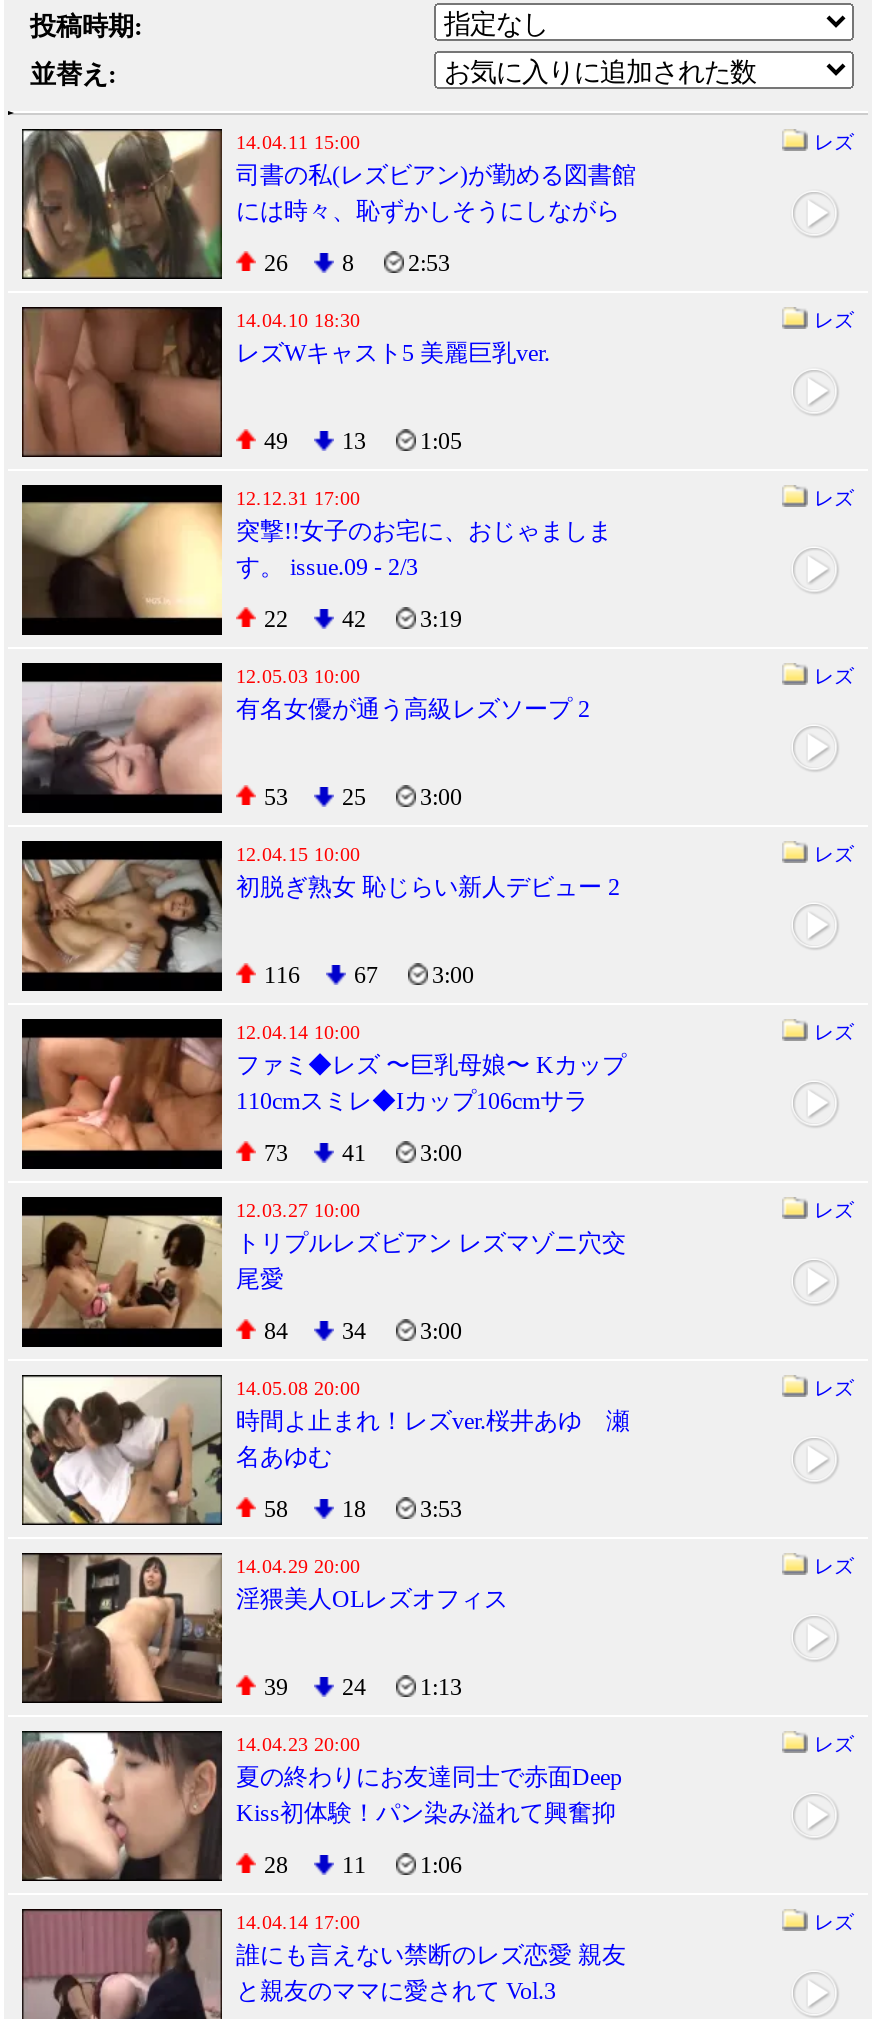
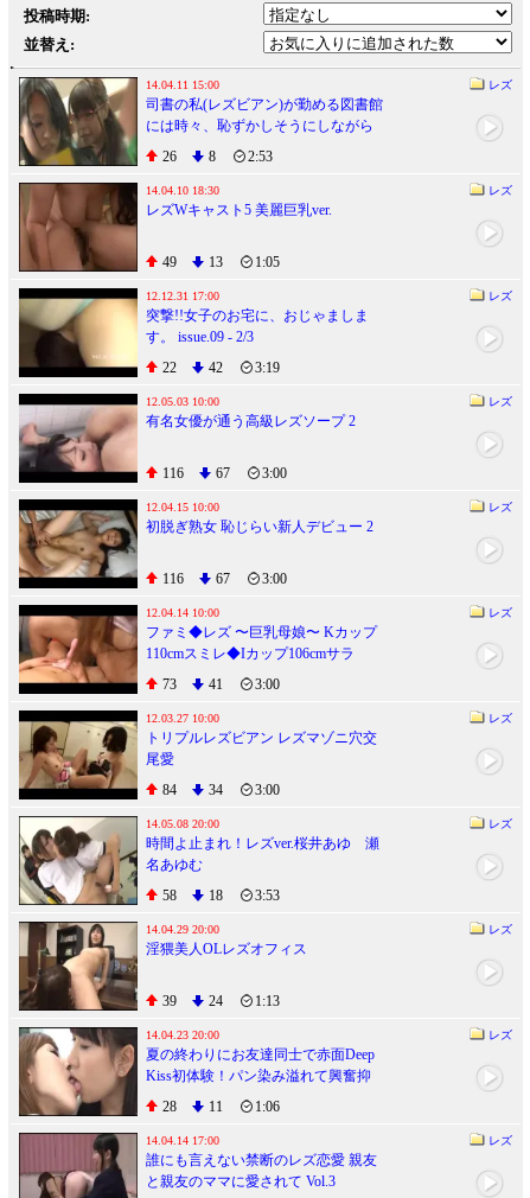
[264,782,288,810] 53 -> [162,464,184,481] 116
[342,782,366,810] 25 -> [216,464,230,481] 67

